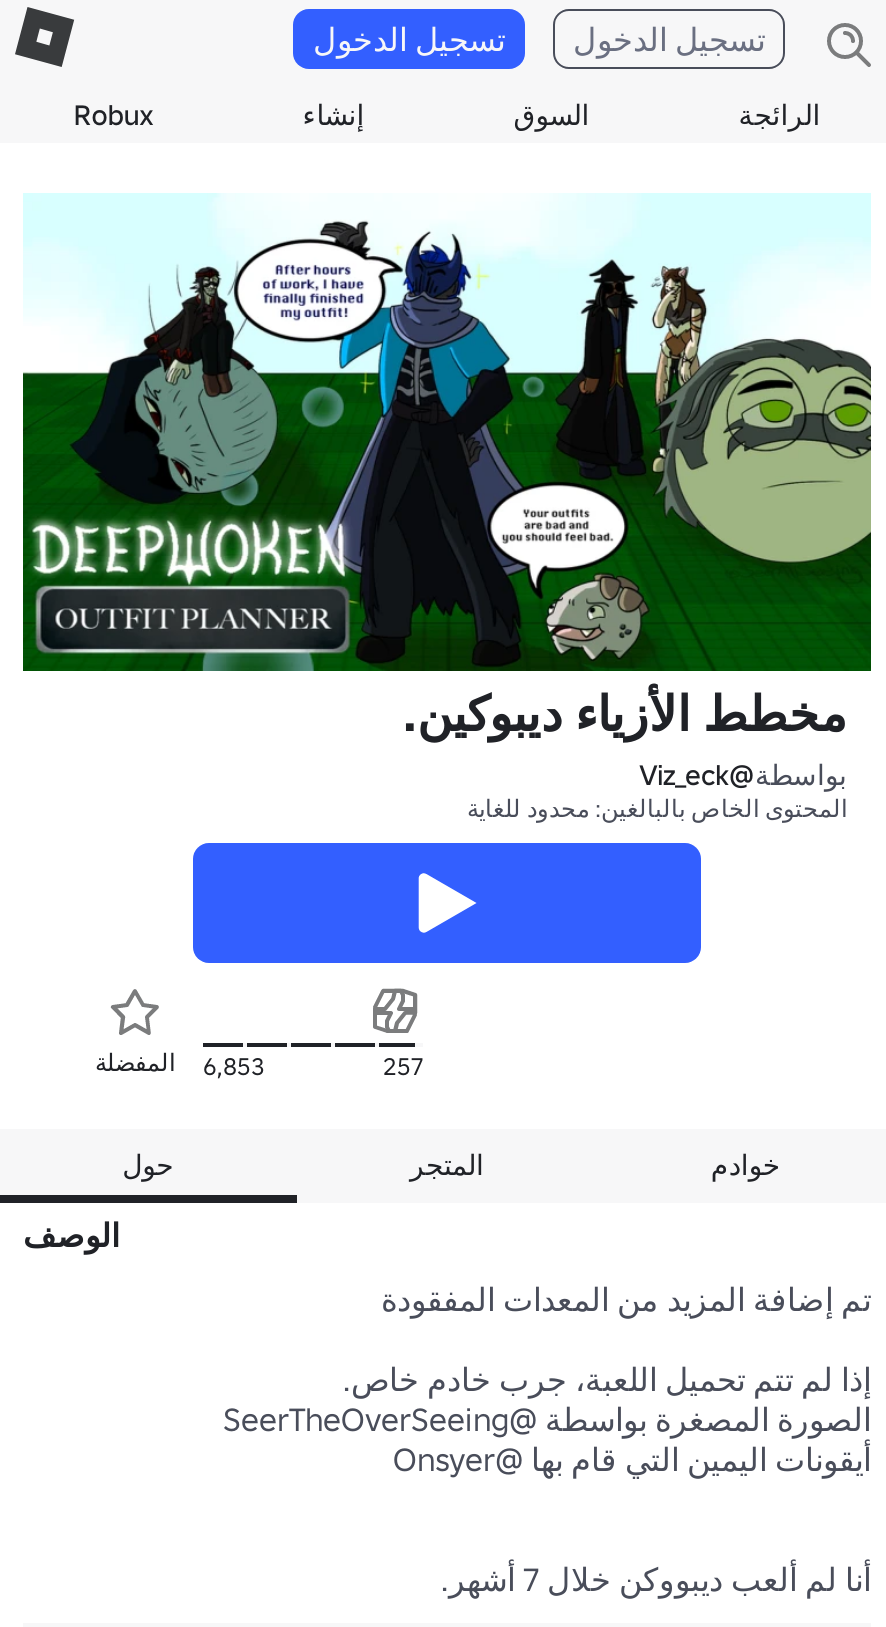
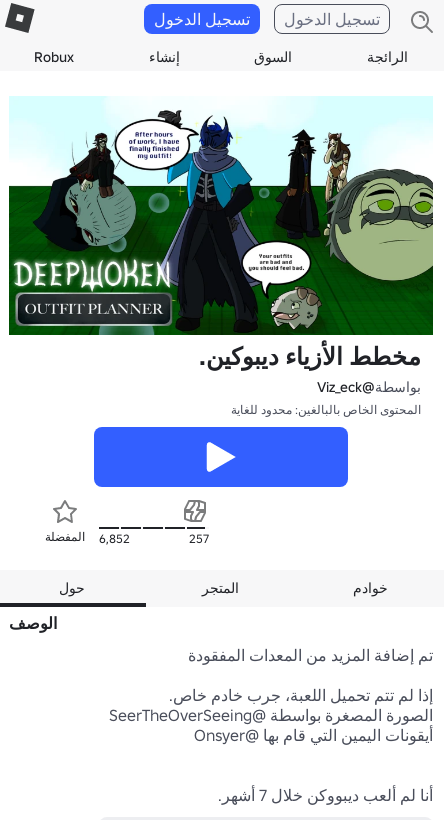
[95,1046,265,1080] 6,853 المفضلة -> [45,528,130,545] 6,852 المفضلة

